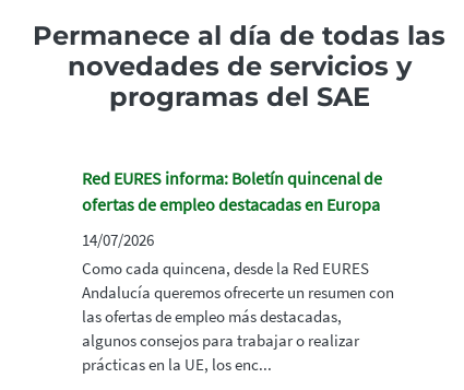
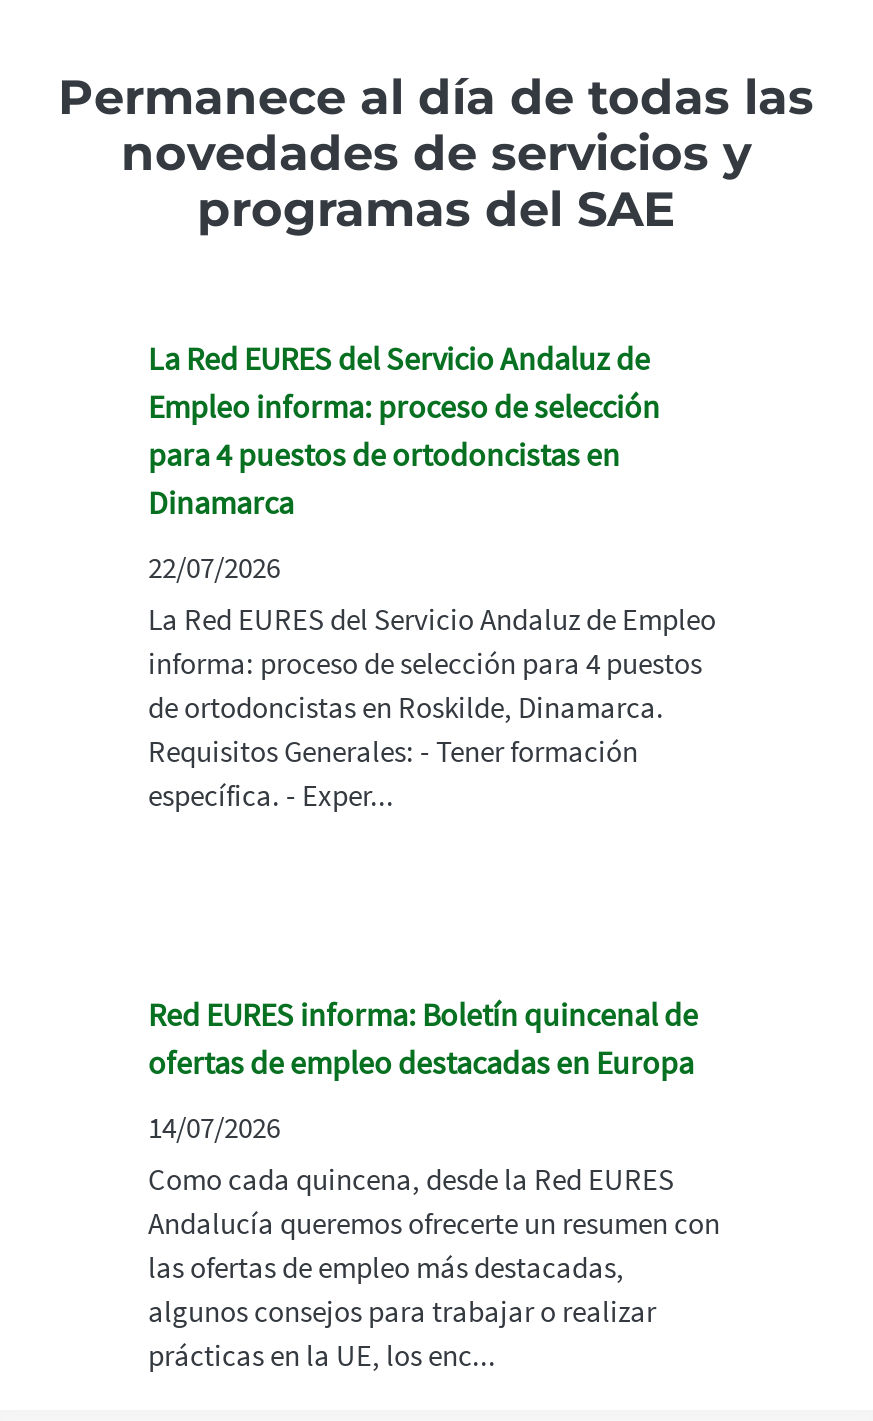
none -> [148,338,716,814] La Red EURES del Servicio Andaluz de | Empleo informa: proceso de selección | para 4 puestos de ortodoncistas en | Dinamarca | 22/07/2026 | La Red EURES del Servicio Andaluz de Empleo | informa: proceso de selección para 4 puestos | de ortodoncistas en Roskilde, Dinamarca. | Requisitos Generales: - Tener formación | específica. - Exper...

